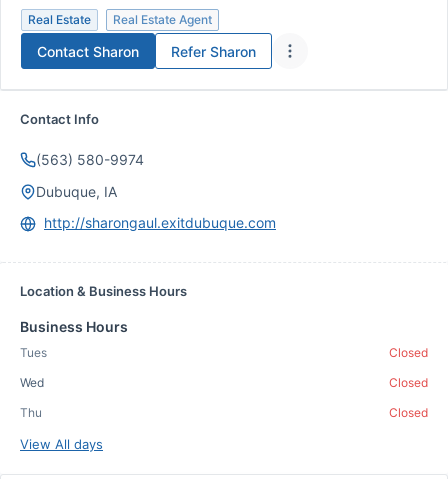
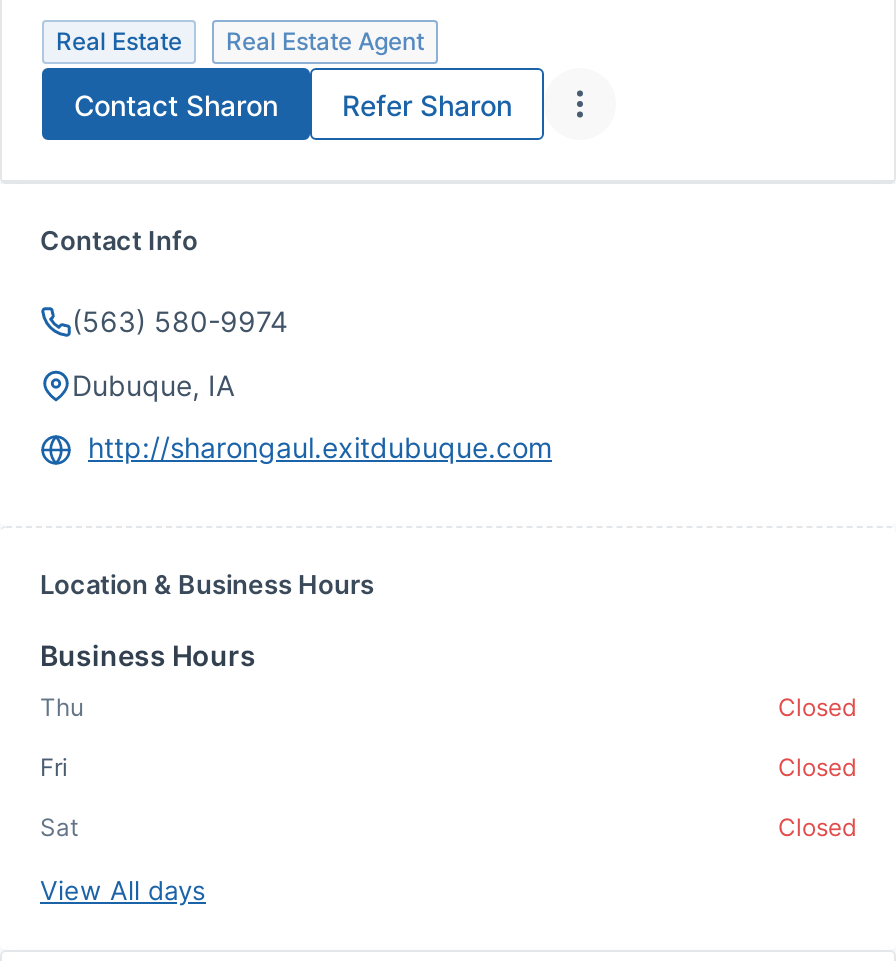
[20,345,47,360] Tues -> none
[20,375,44,390] Wed -> [40,752,68,782] Fri
moved [20,405,42,420] -> [40,692,84,722]: Thu
none -> [40,812,78,842] Sat

